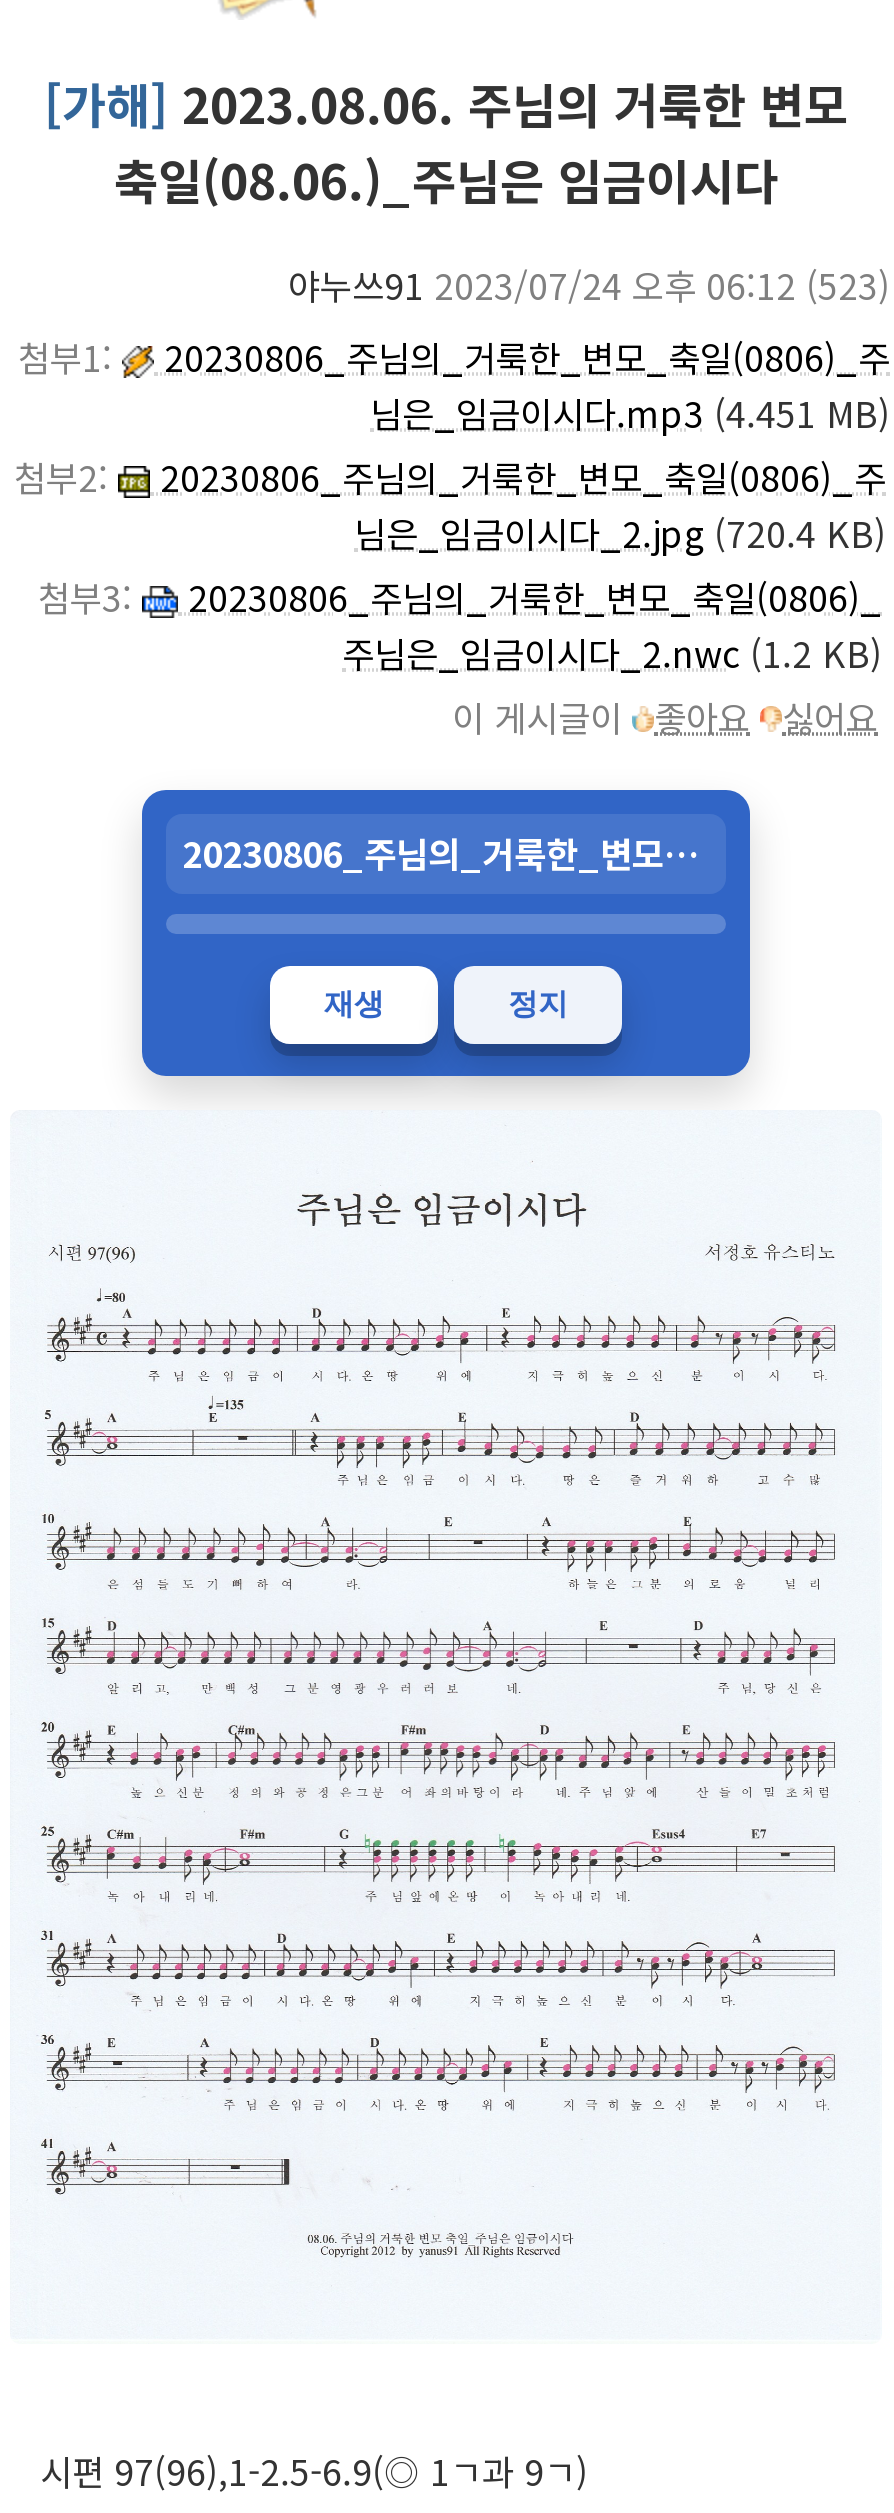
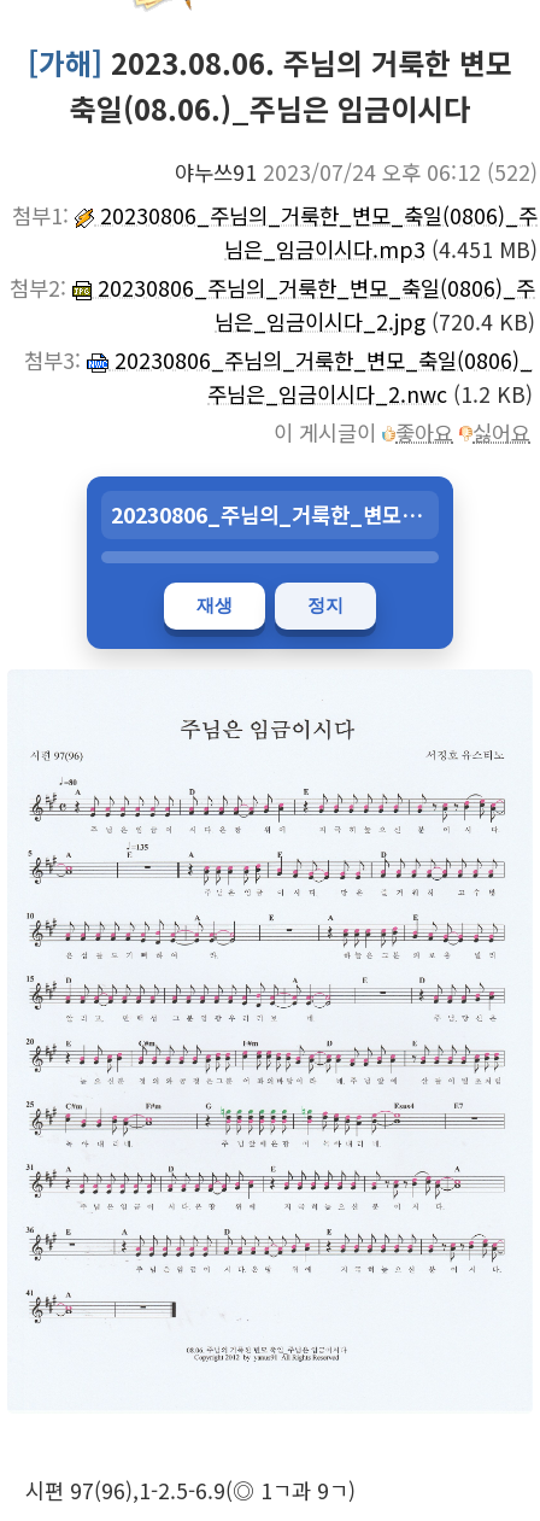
[288,260,890,310] 야누쓰91 2023/07/24 오후 06:12 (523) -> [175,157,538,187] 야누쓰91 2023/07/24 오후 06:12 (522)

